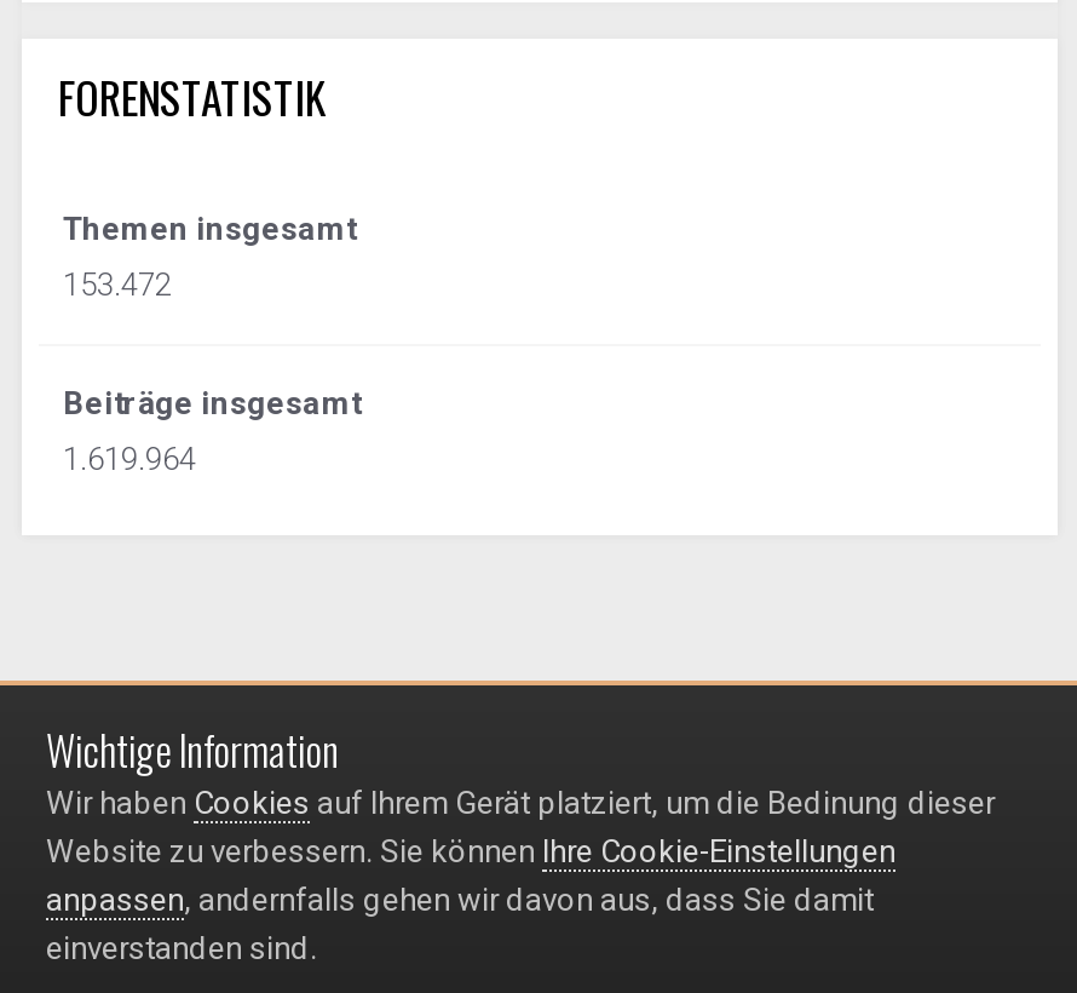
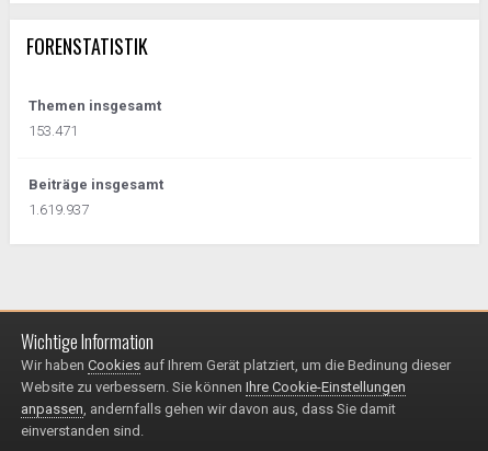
[63,266,172,303] 153.472 -> [29,123,78,139] 153.471
[63,441,196,477] 1.619.964 -> [29,201,89,218] 1.619.937

